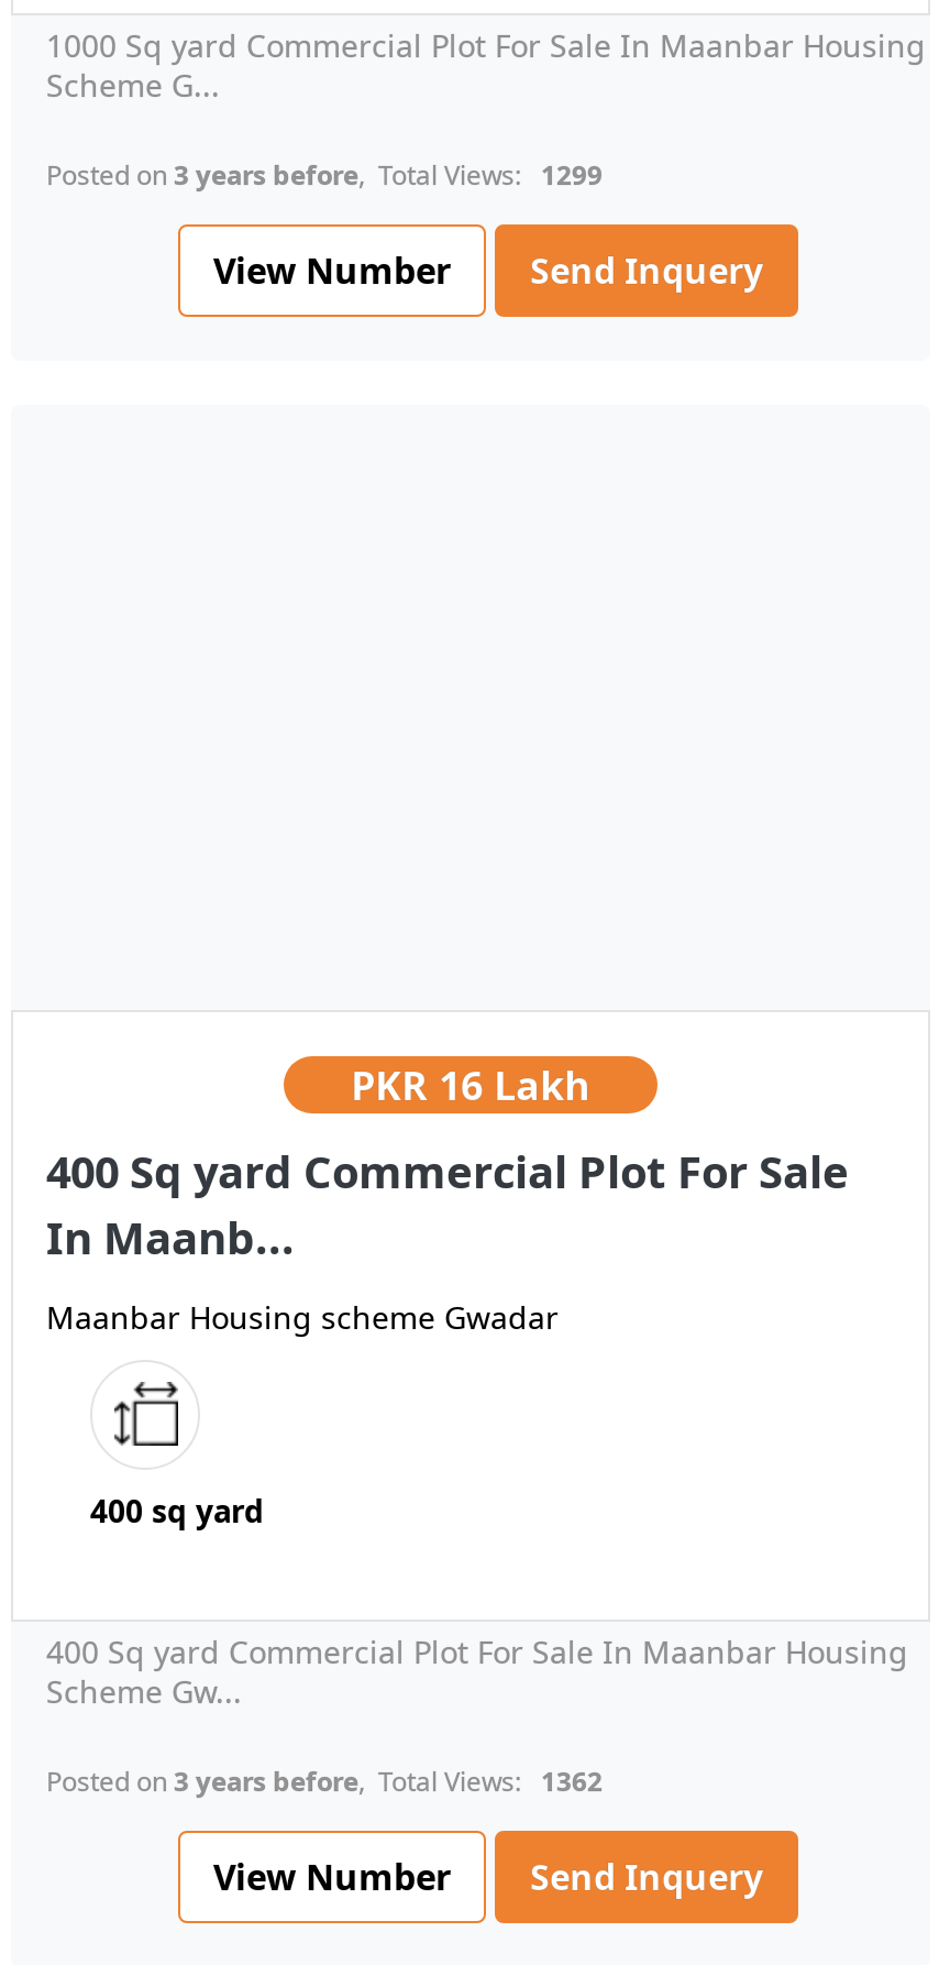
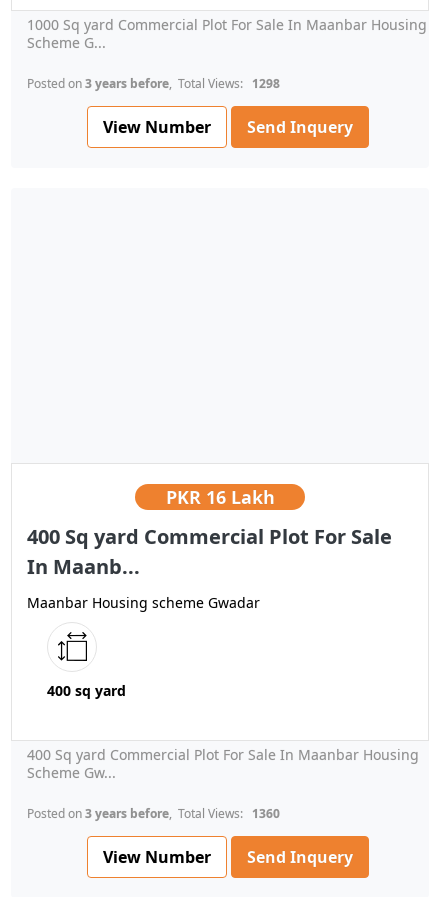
[46,157,603,194] Posted on 3 years before, Total Views: 1299 -> [27,75,280,92] Posted on 3 years before, Total Views: 1298
[46,1763,603,1800] Posted on 3 years before, Total Views: 1362 -> [27,805,280,822] Posted on 3 years before, Total Views: 1360

